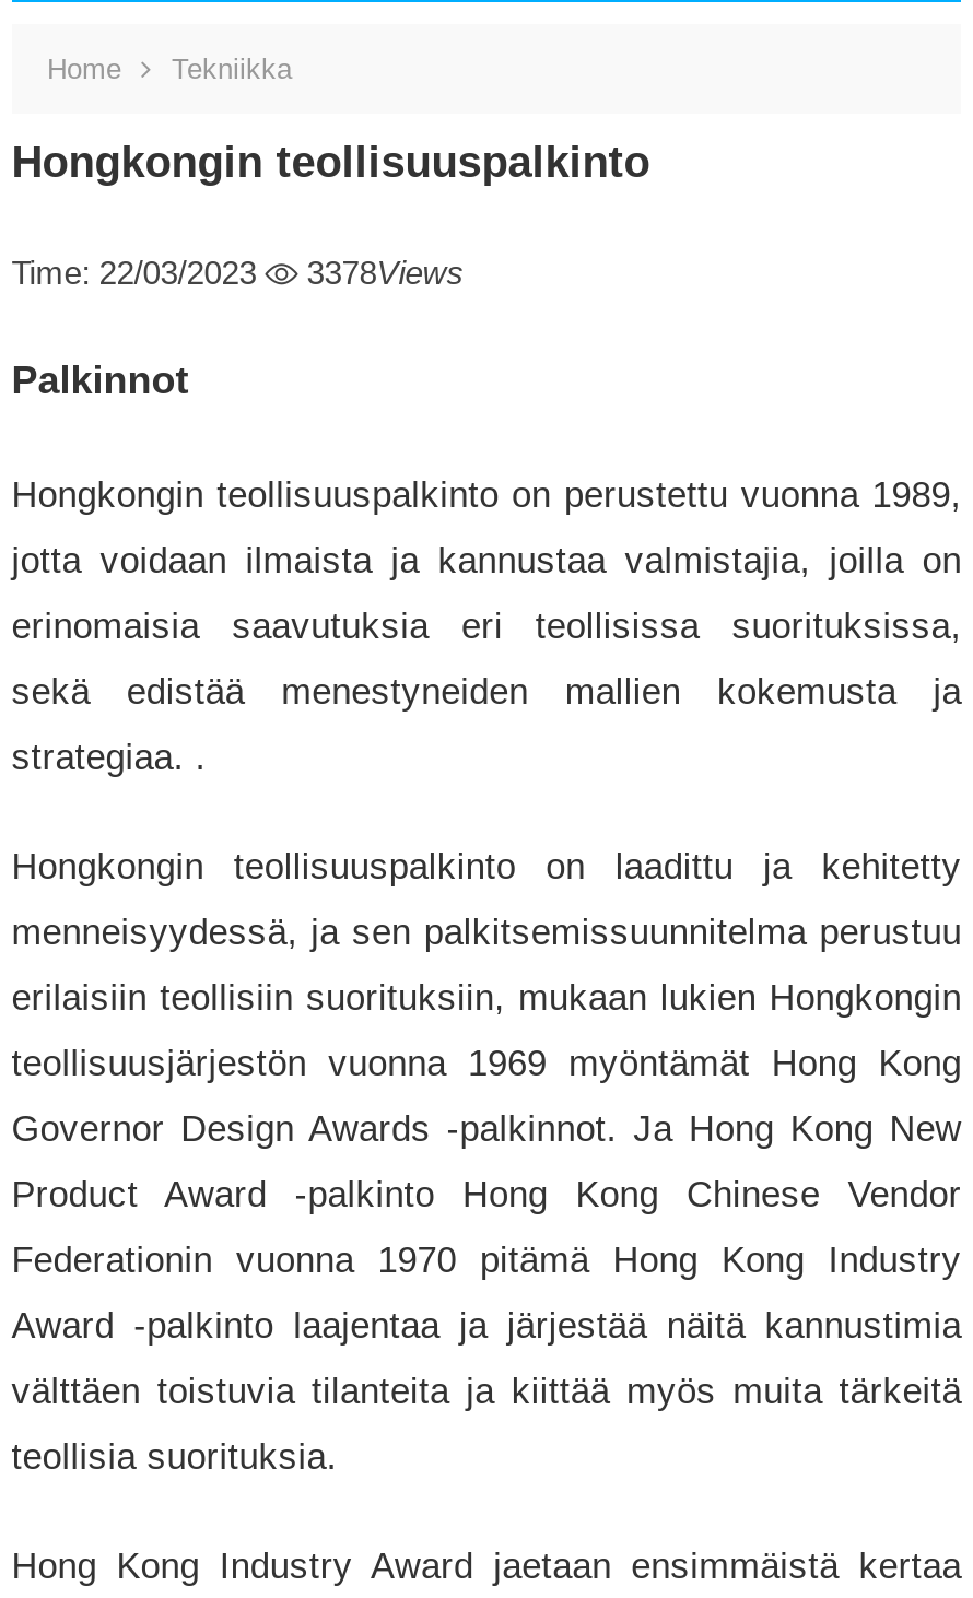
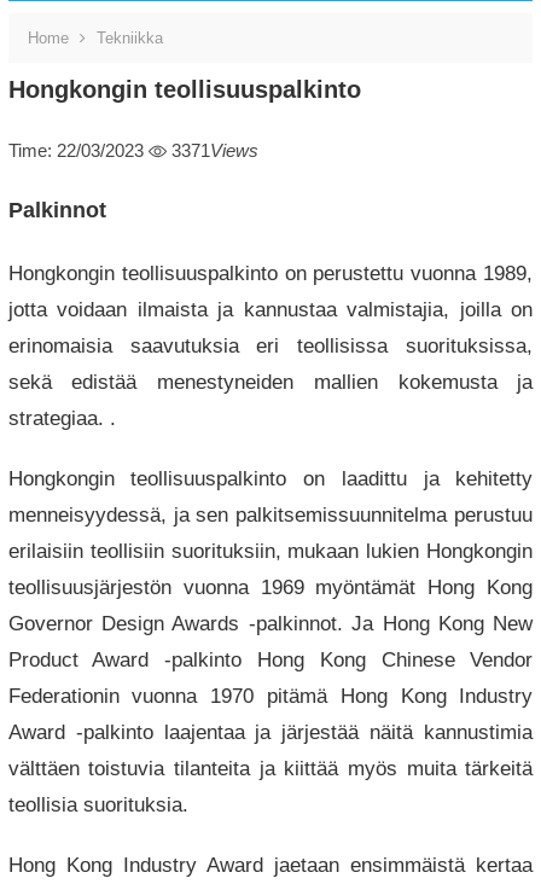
[11,254,464,291] Time: 22/03/2023 3378Views -> [8,140,258,161] Time: 22/03/2023 3371Views

